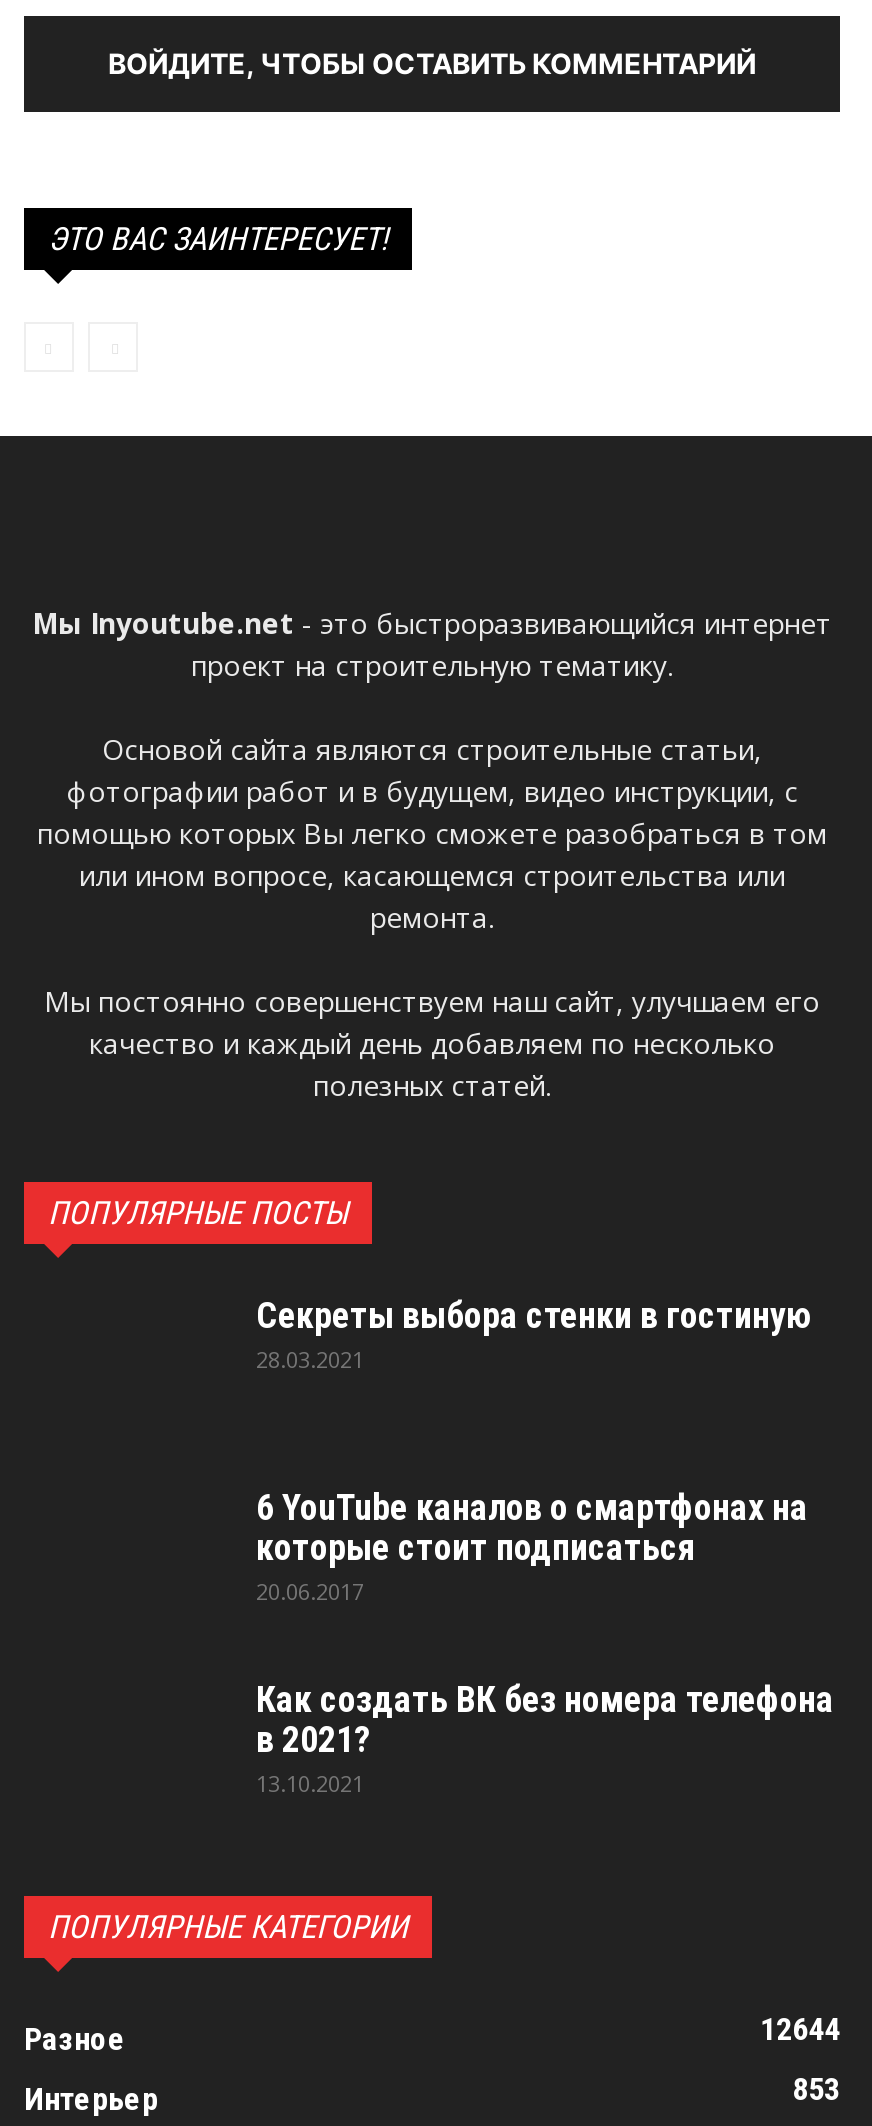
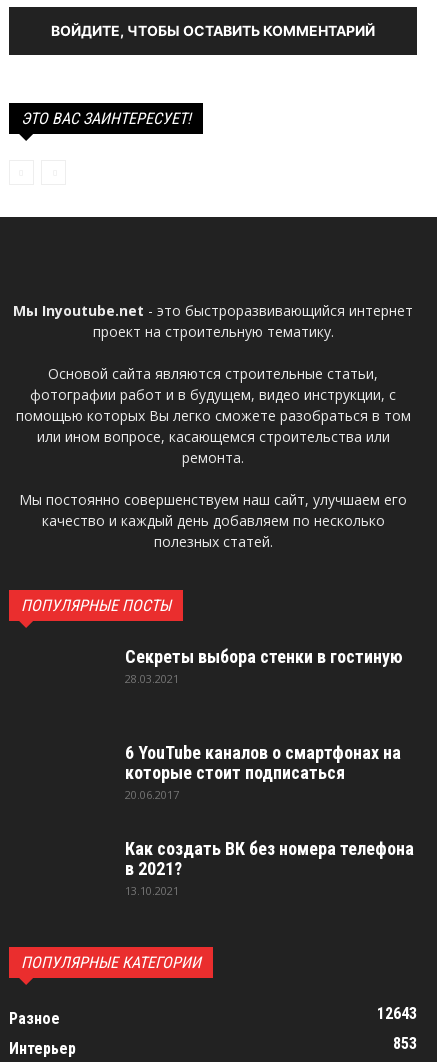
[760,2010,840,2048] 12644 -> [377,1004,417,1023] 12643

